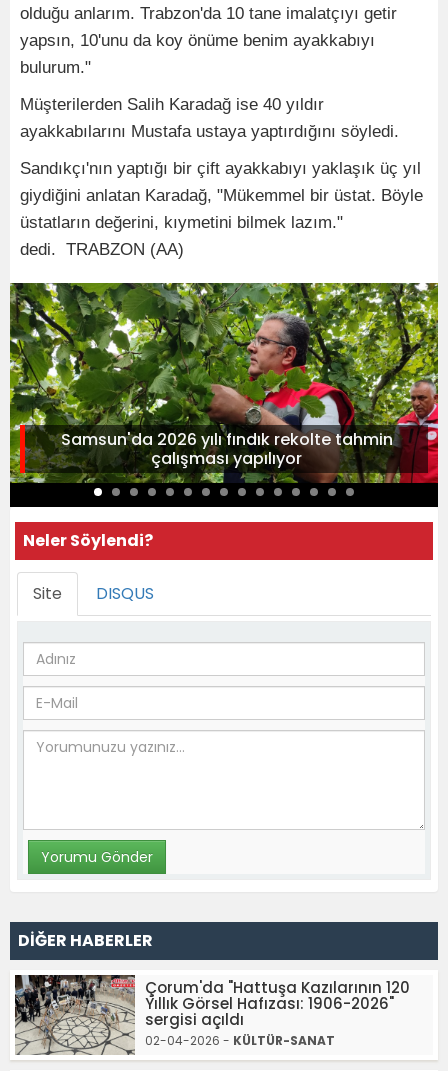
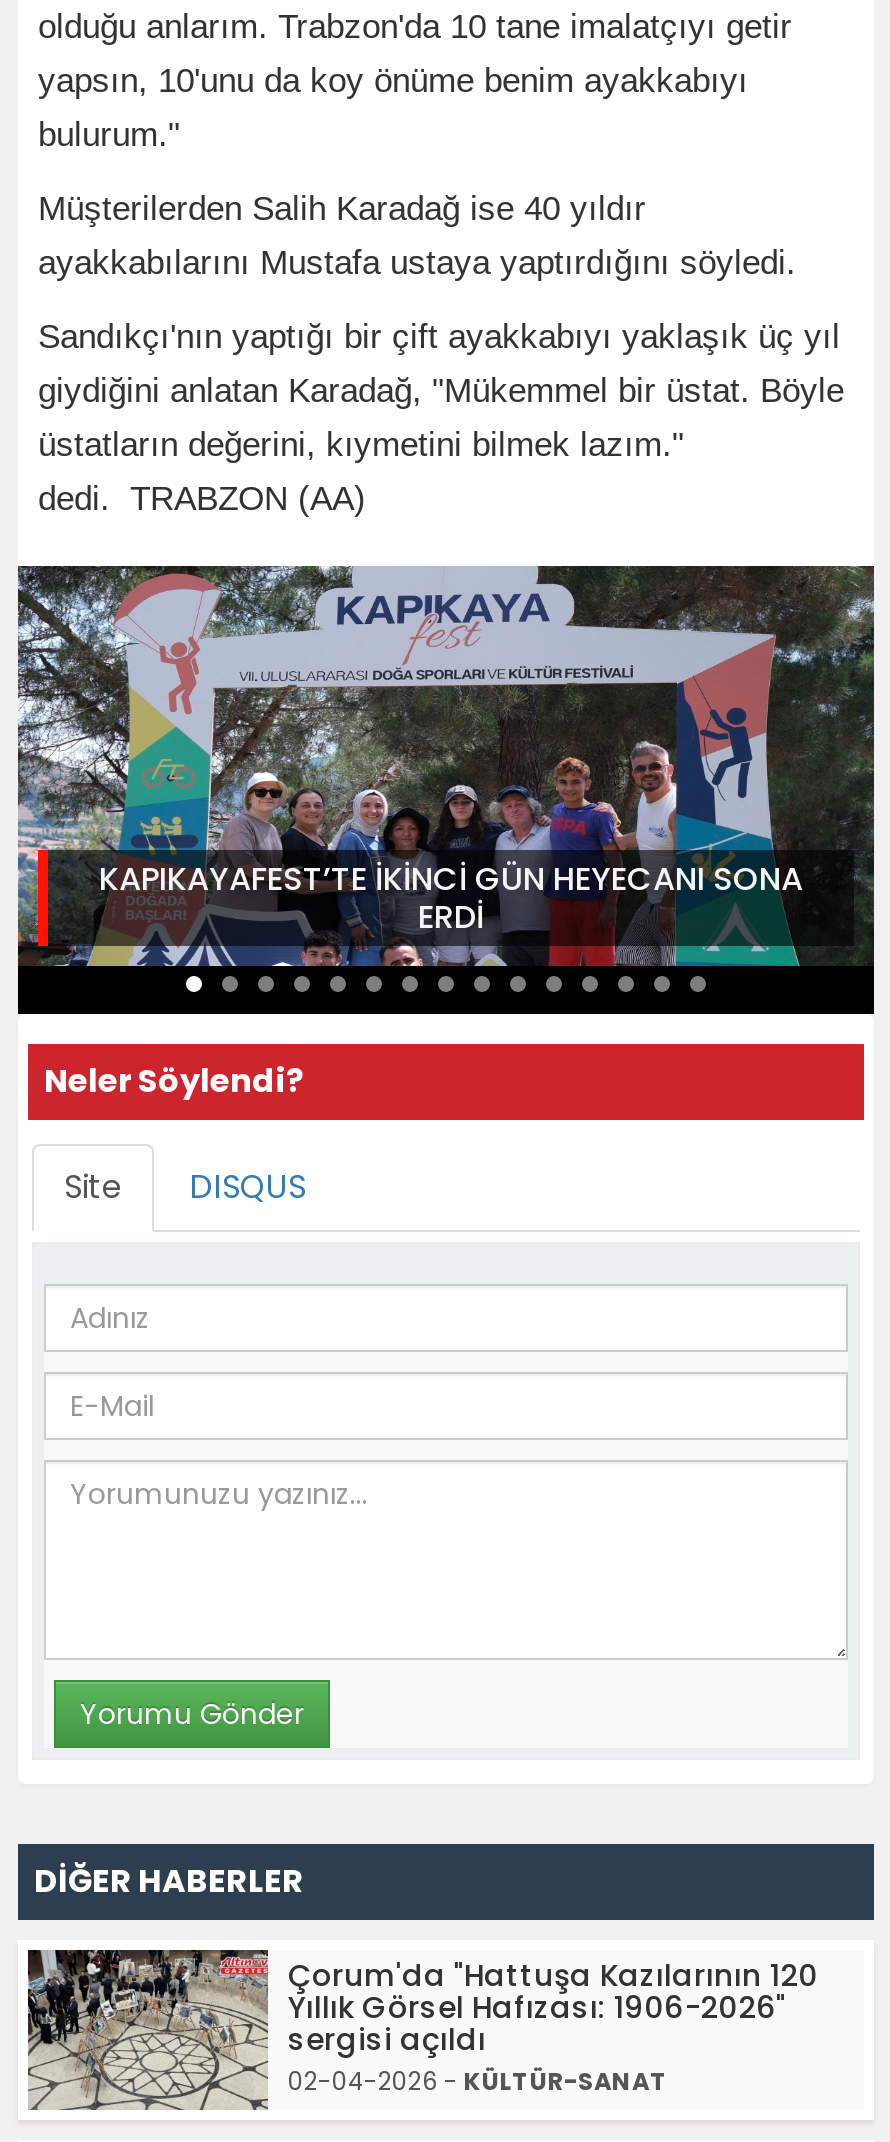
[9,282,439,484] [image] | Samsun'da 2026 yılı fındık rekolte tahmin | çalışması yapılıyor -> [16,564,876,968] [image] | KAPIKAYAFEST’TE İKİNCİ GÜN HEYECANI SONA | ERDİ

